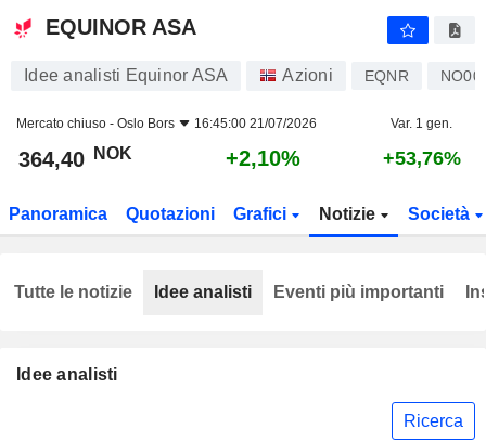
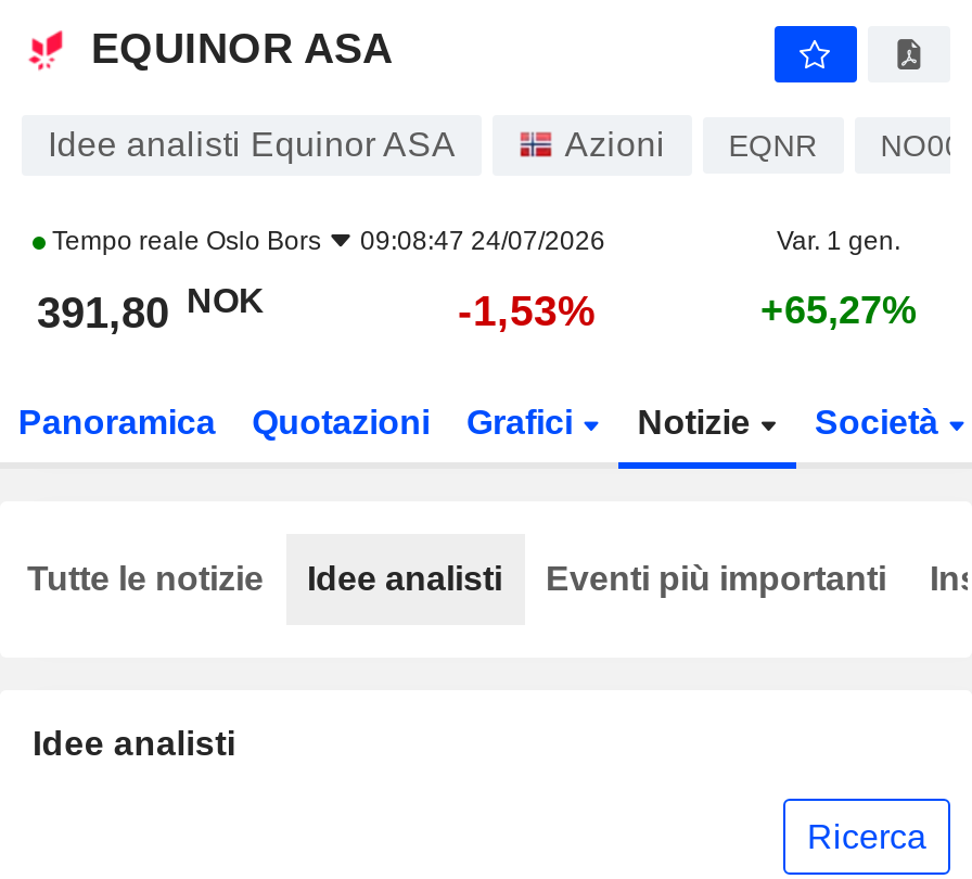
[16,116,317,131] Mercato chiuso - Oslo Bors | 16:45:00 21/07/2026 -> [46,226,605,256] Tempo reale Oslo Bors | 09:08:47 24/07/2026
[18,144,132,171] 364,40 NOK -> [37,281,265,336] 391,80 NOK
[226,146,300,170] +2,10% -> [458,286,597,334] -1,53%
[382,147,461,169] +53,76% -> [760,289,917,332] +65,27%

